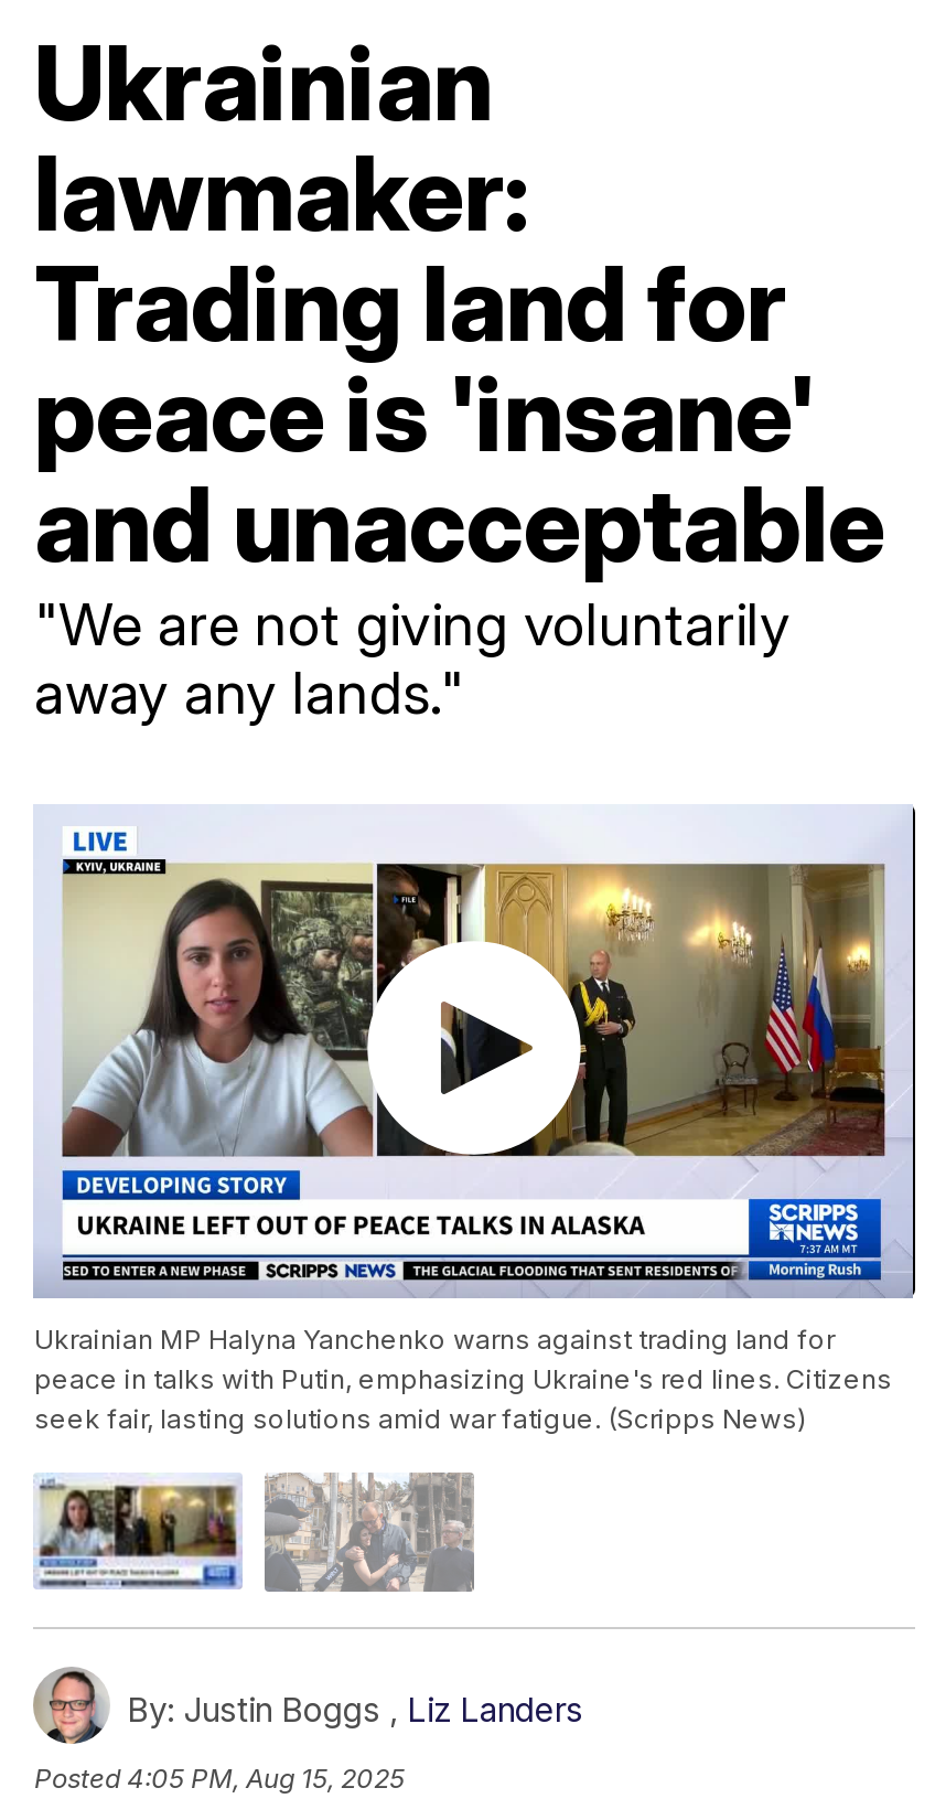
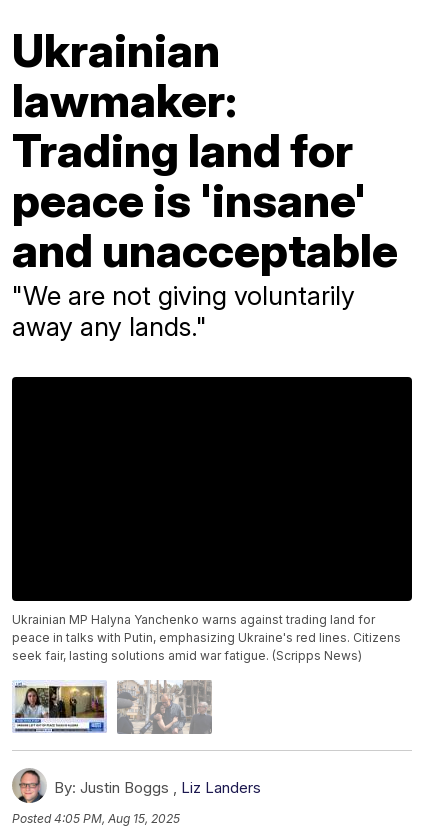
[33,804,915,1298] [image] -> none

